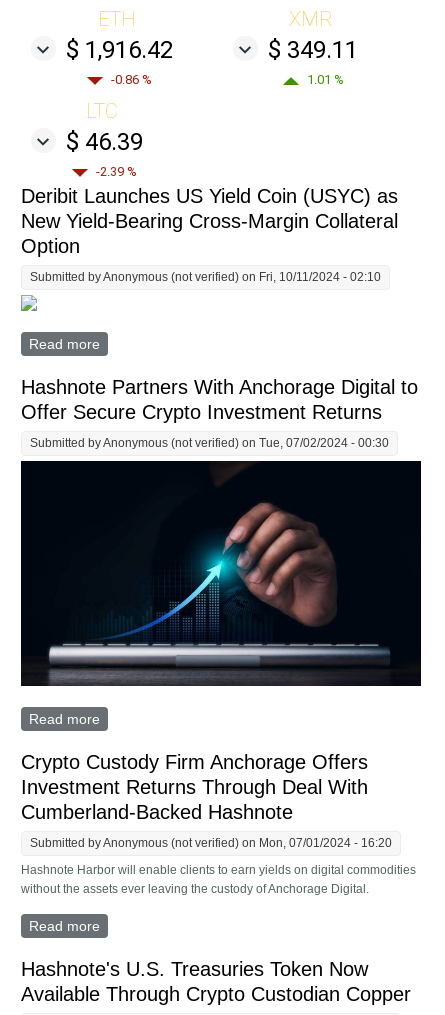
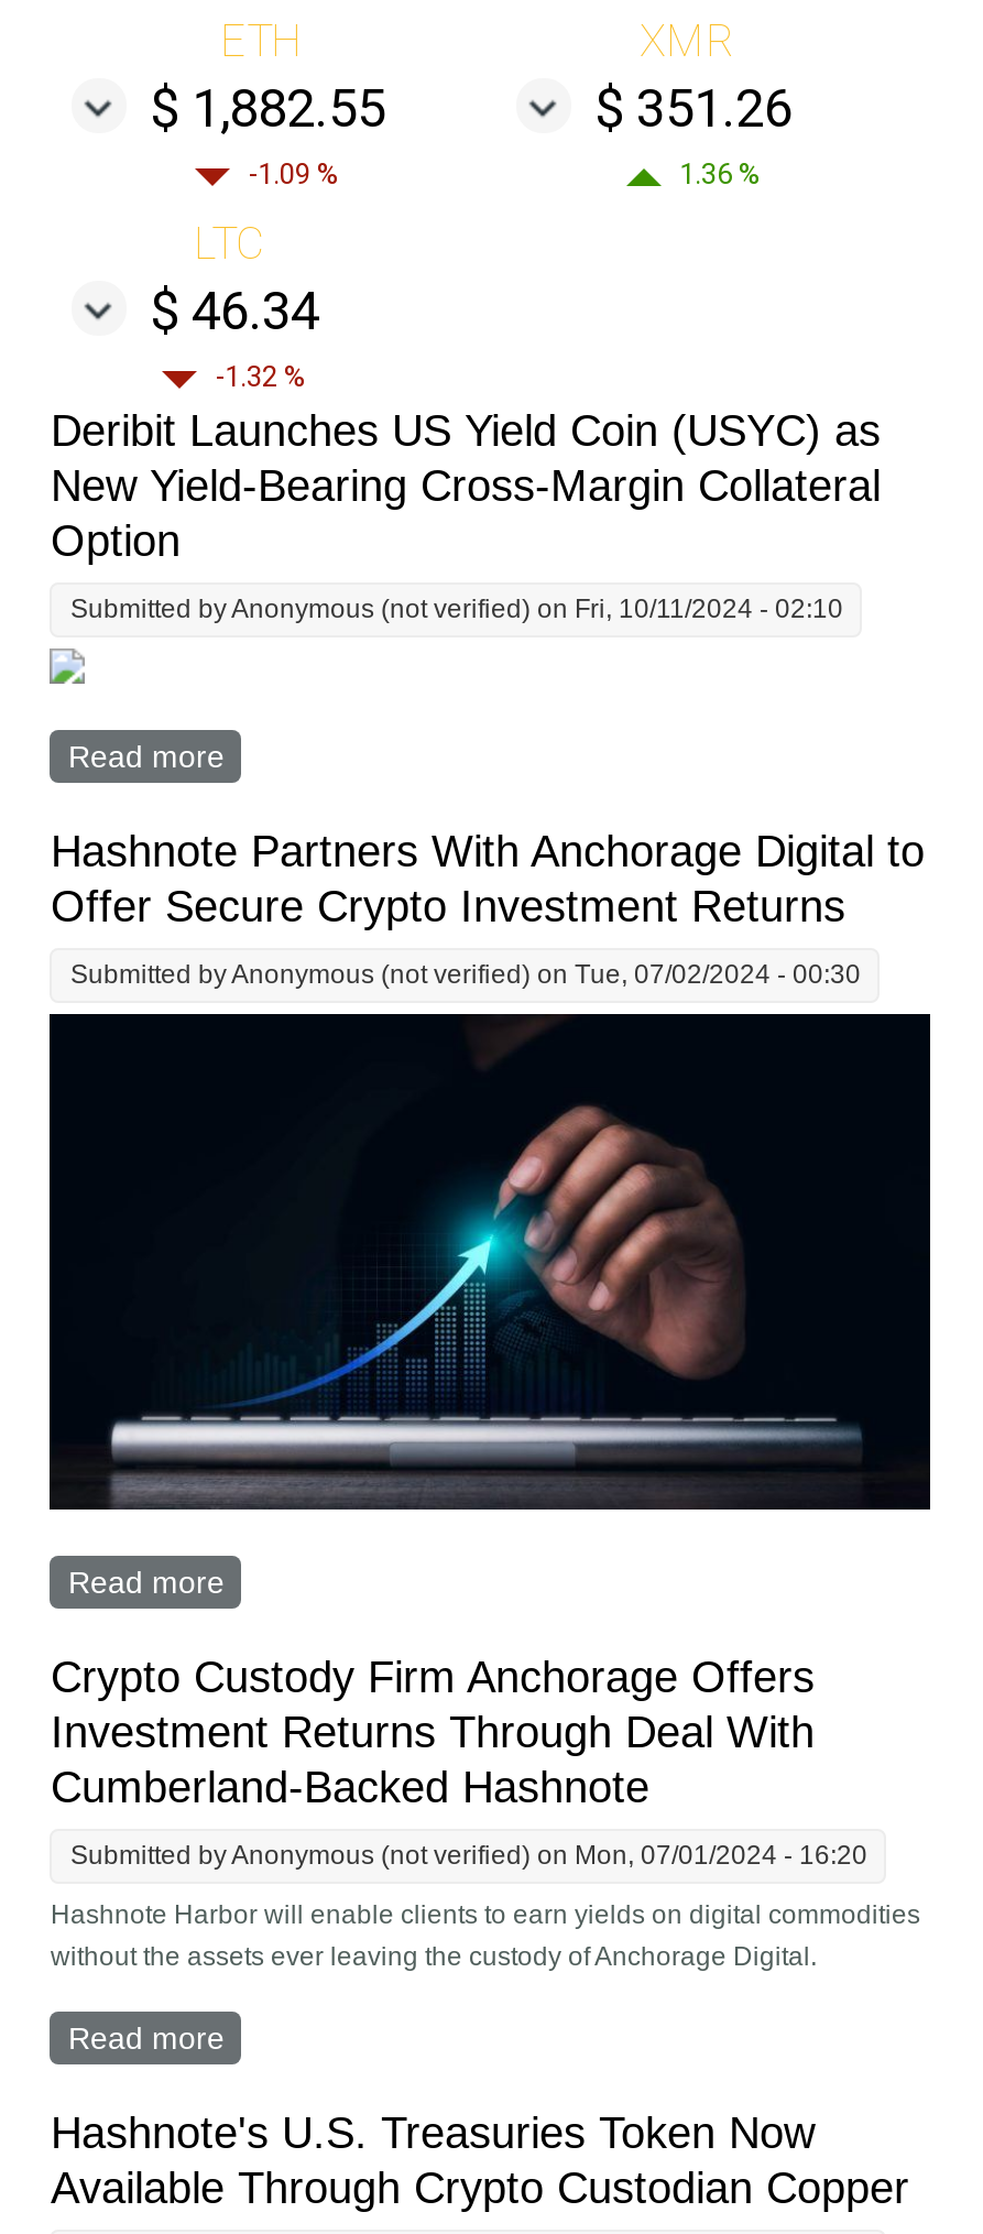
[66,36,173,64] $ 1,916.42 -> [150,79,385,141] $ 1,882.55
[268,36,358,64] $ 349.11 -> [594,79,793,141] $ 351.26
[111,72,152,87] -0.86 % -> [249,159,339,192] -1.09 %
[307,72,344,87] 1.01 % -> [679,159,761,192] 1.36 %
[66,128,143,156] $ 46.39 -> [150,282,319,344] $ 46.34
[96,164,137,179] -2.39 % -> [216,361,306,394] -1.32 %

